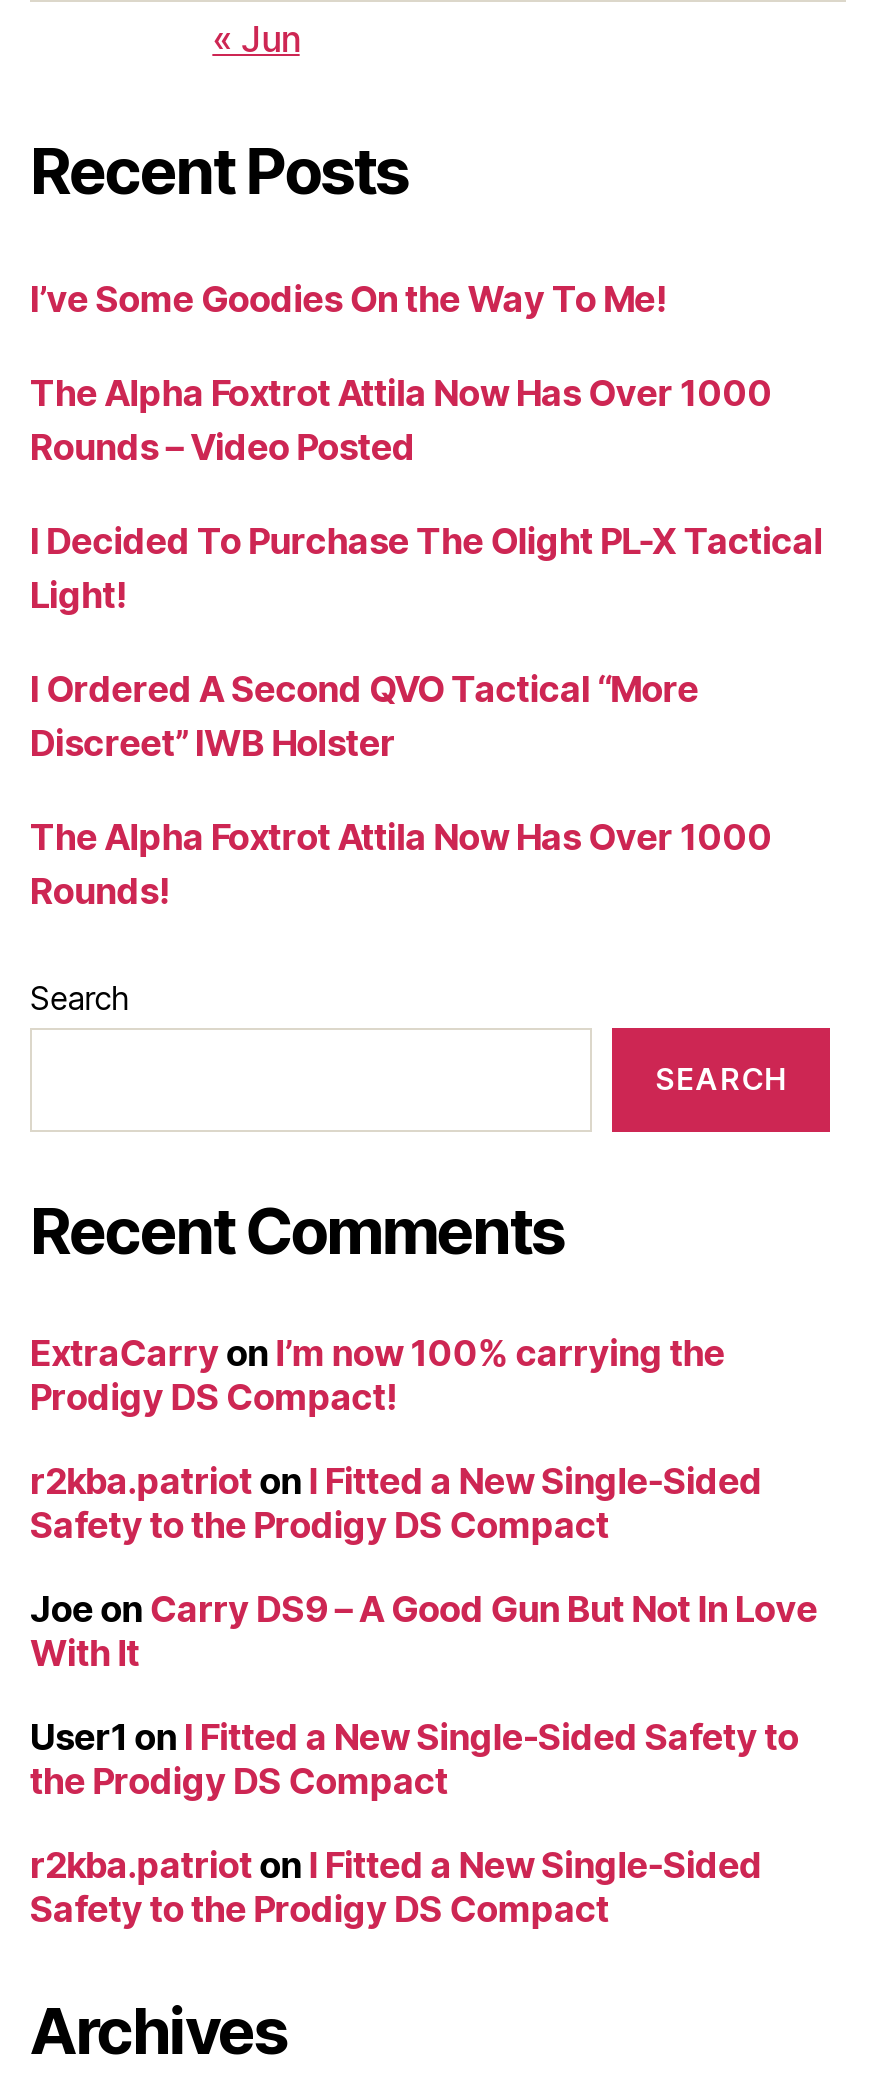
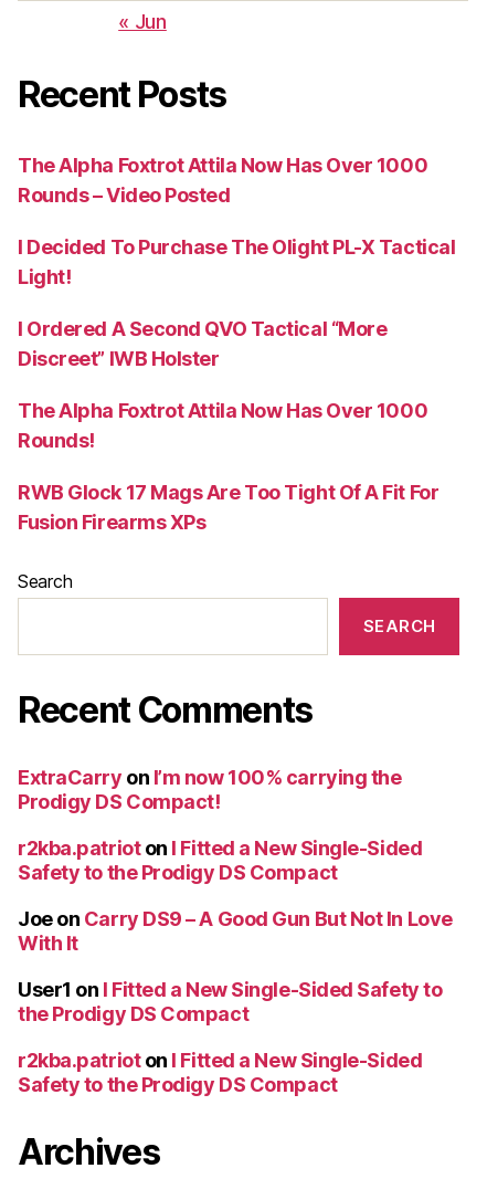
[30,278,666,320] I’ve Some Goodies On the Way To Me! -> none
moved [30,372,823,912] -> [18,153,455,452]: The Alpha Foxtrot Attila Now Has Over 1000 | Rounds – Video Posted | I Decided To Purchase The Olight PL-X Tactical | Light! | I Ordered A Second QVO Tactical “More | Discreet” IWB Holster | The Alpha Foxtrot Attila Now Has Over 1000 | Rounds!
none -> [18,481,439,534] RWB Glock 17 Mags Are Too Tight Of A Fit For | Fusion Firearms XPs

